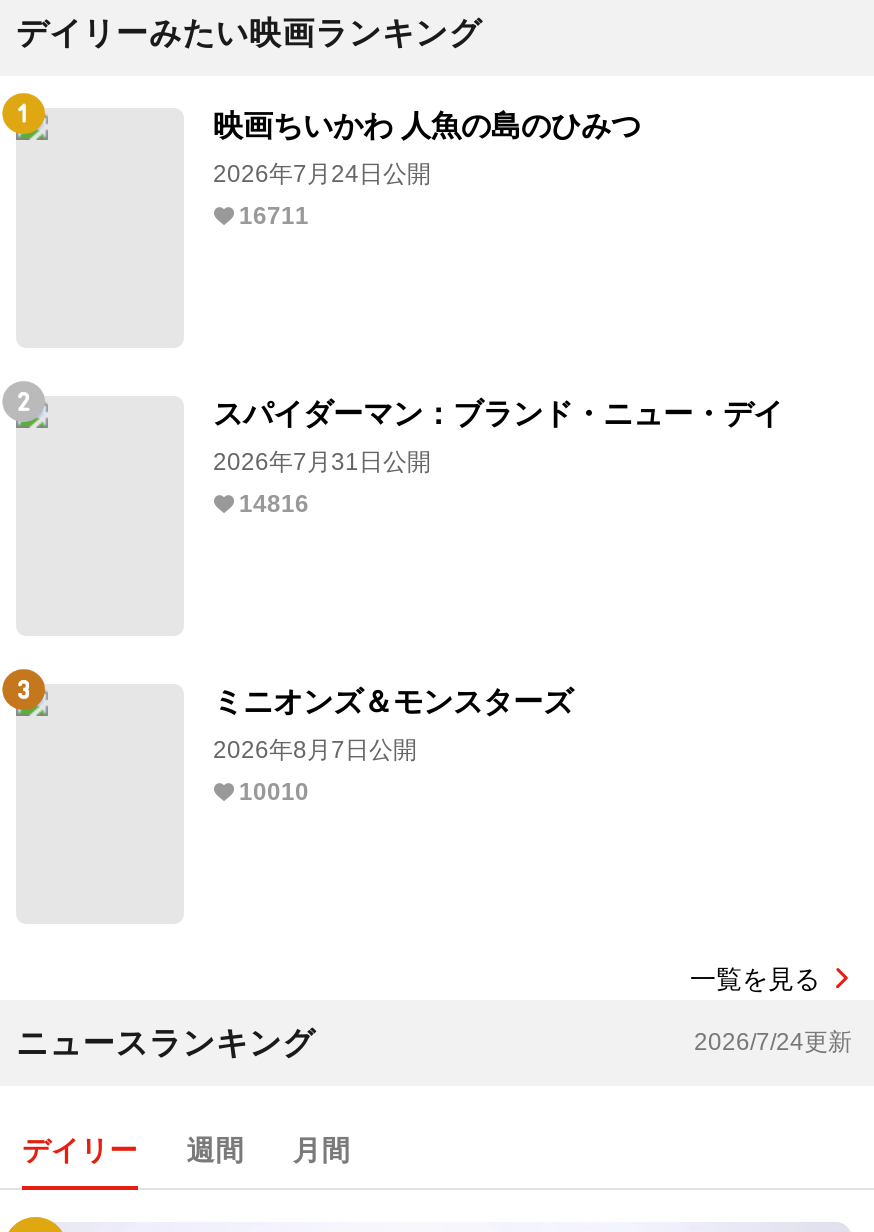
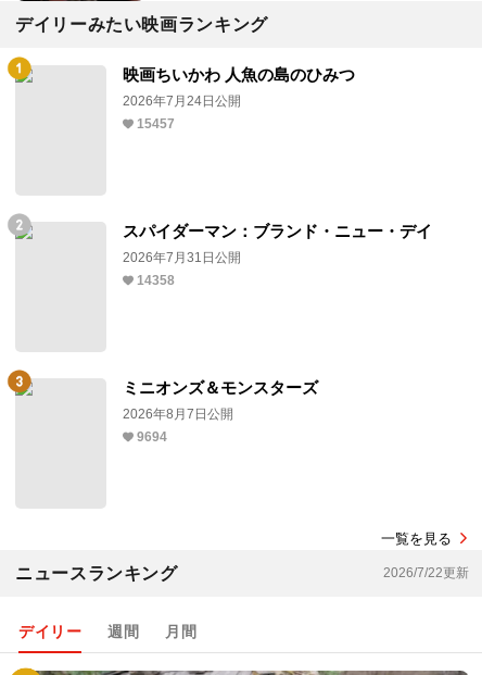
[239,203,309,231] 16711 -> [136,116,174,131] 15457
[239,491,309,519] 14816 -> [136,272,174,287] 14358
[239,779,309,807] 10010 -> [136,429,167,444] 9694
[694,1029,852,1057] 2026/7/24更新 -> [383,565,469,580] 2026/7/22更新

